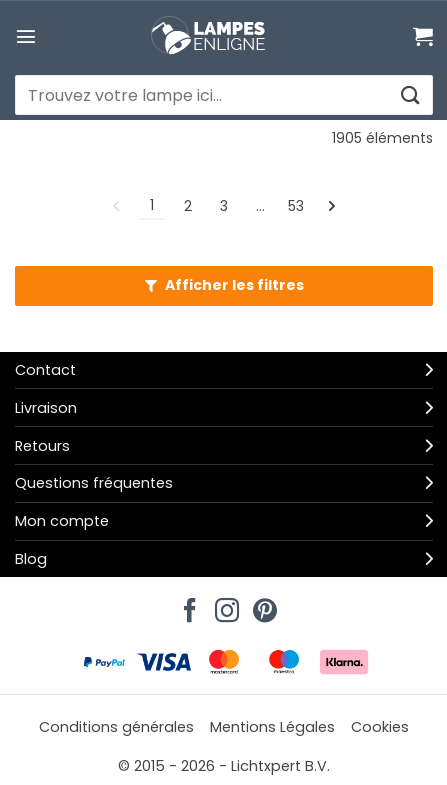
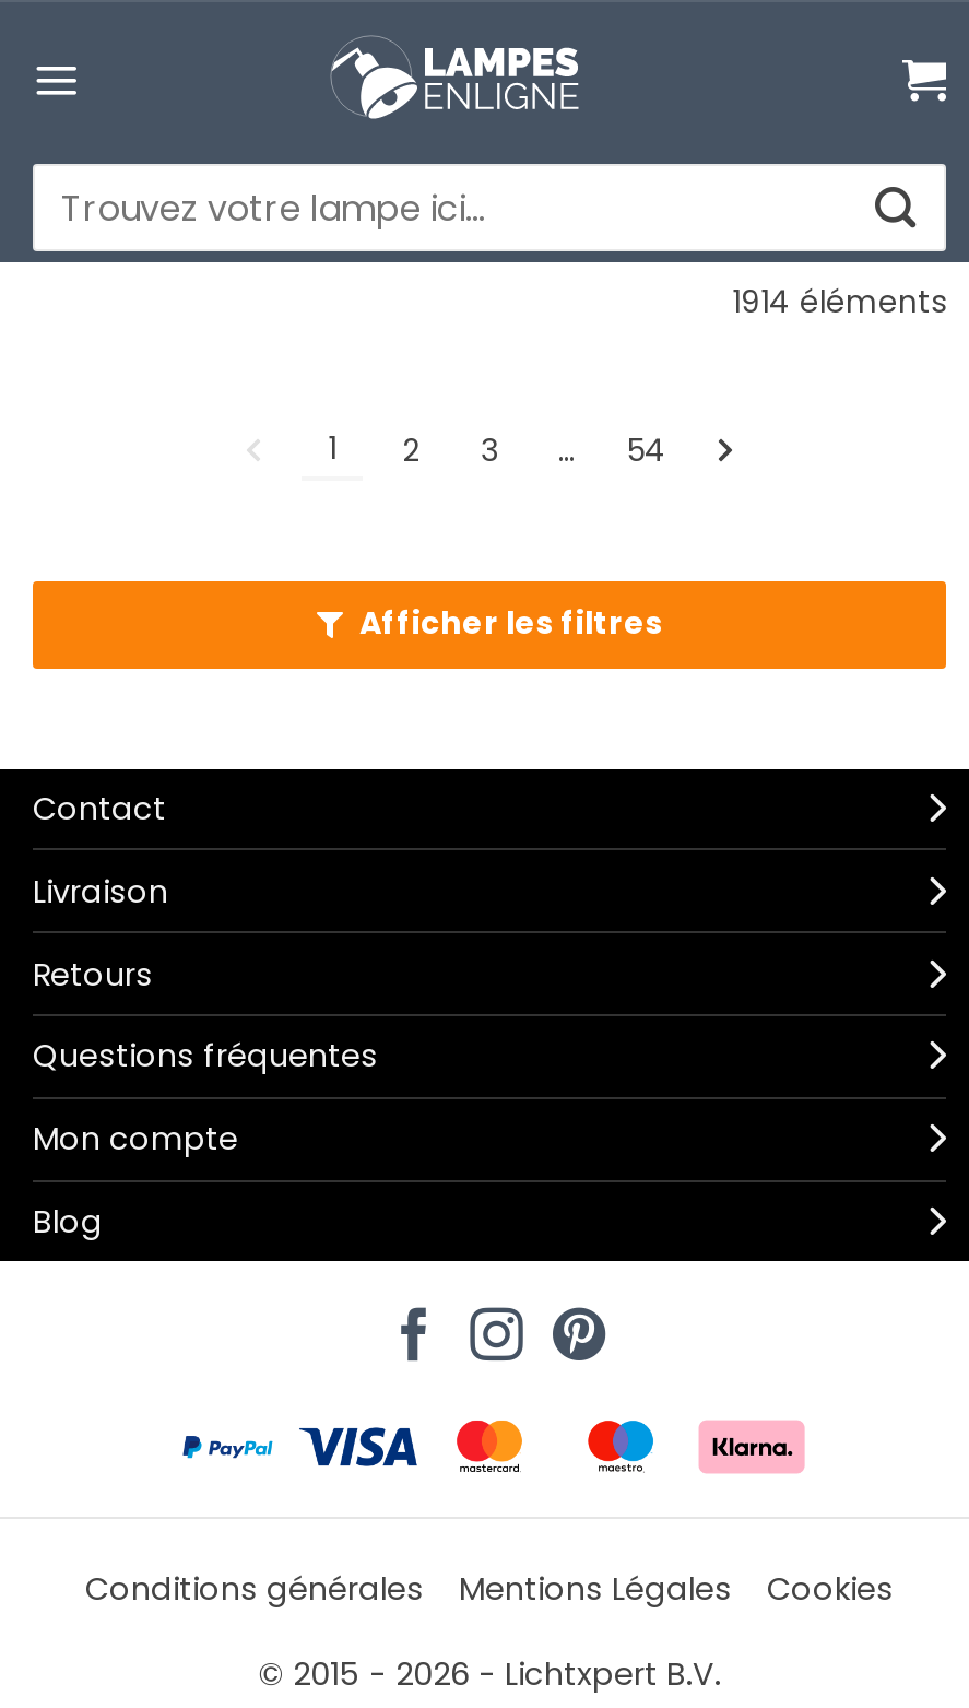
[332,128,433,148] 1905 éléments -> [732,279,946,323] 1914 éléments
[288,196,304,216] 53 -> [627,427,666,471] 54

